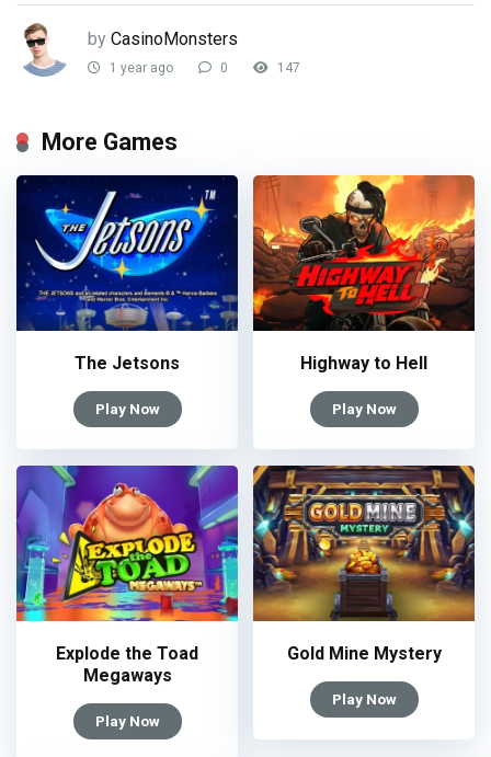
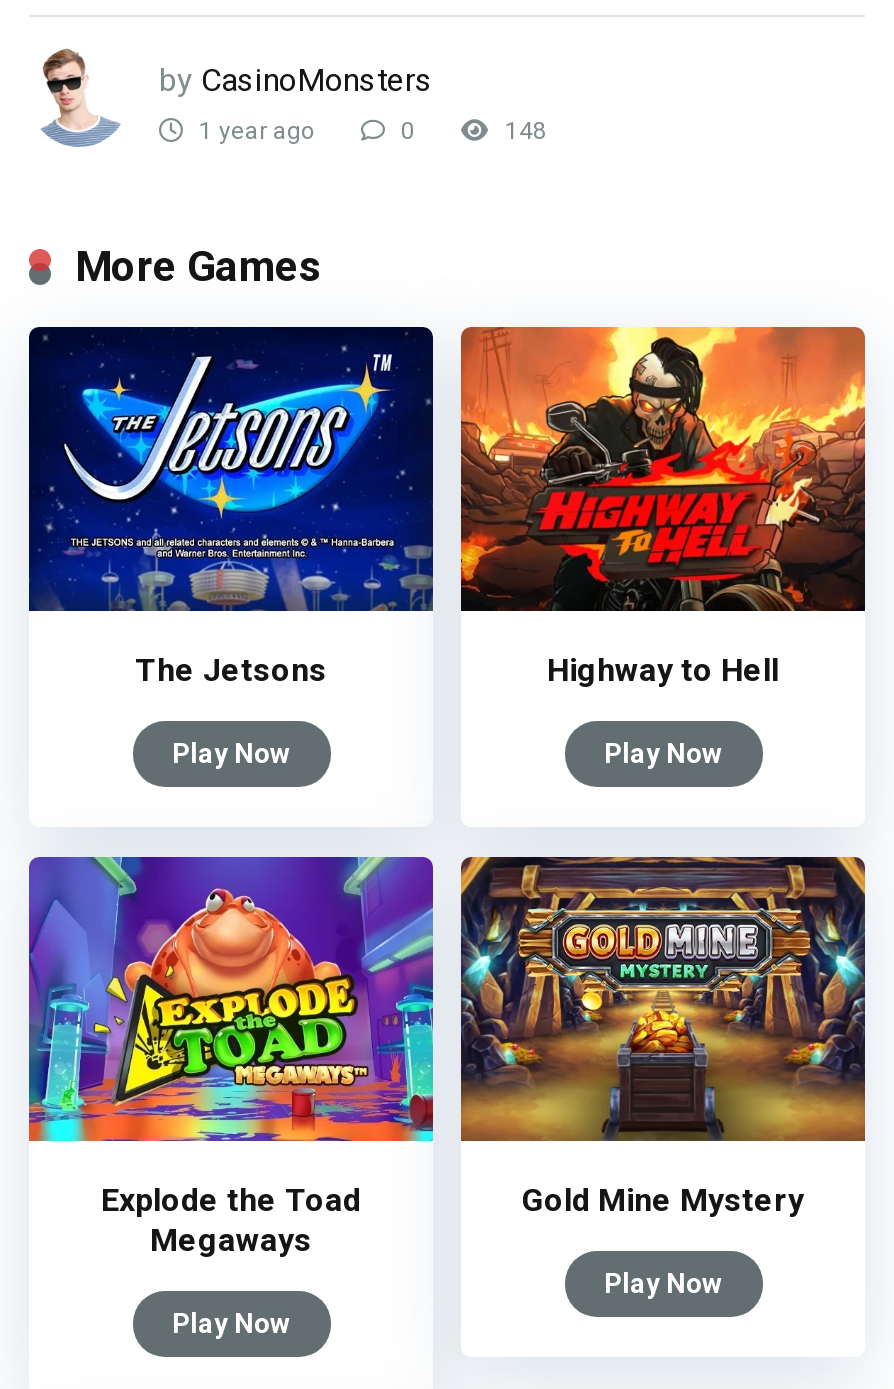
[274,60,300,75] 147 -> [499,118,547,146] 148

